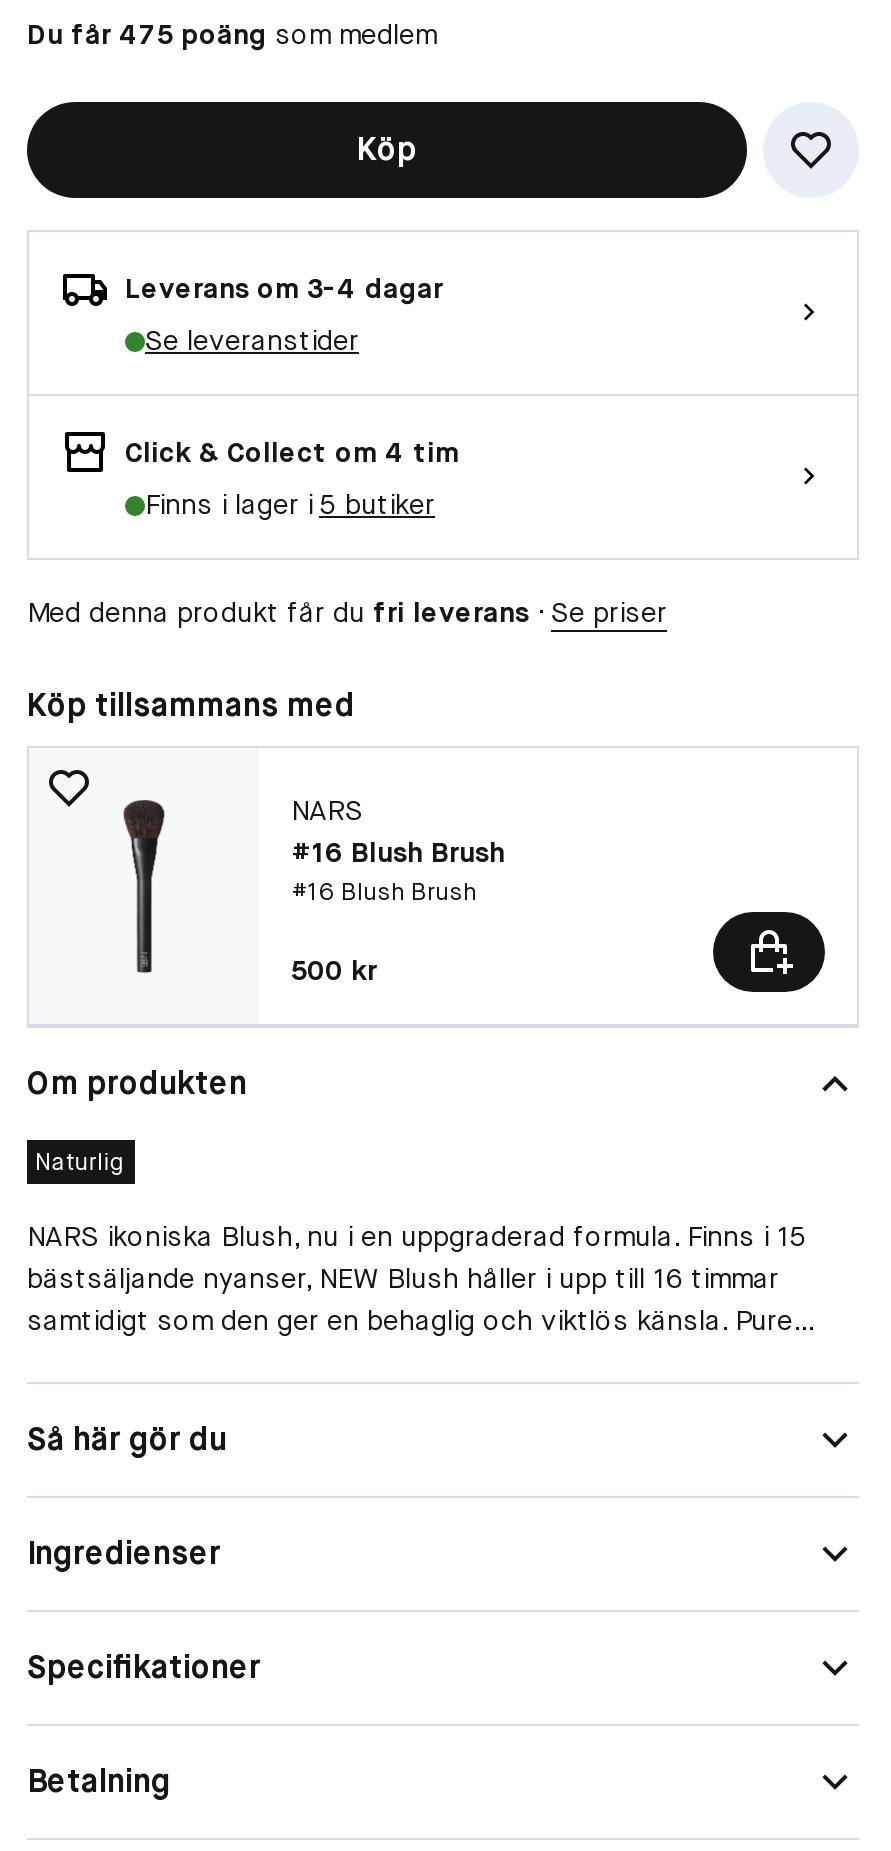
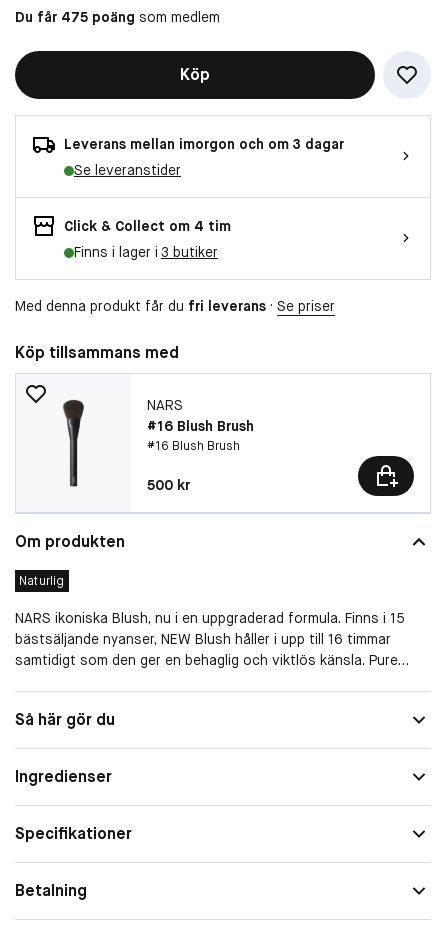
[125,270,443,306] Leverans om 3-4 dagar -> [64,135,344,153] Leverans mellan imorgon och om 3 dagar
[145,486,435,522] Finns i lager i 5 butiker -> [74,243,218,261] Finns i lager i 3 butiker

